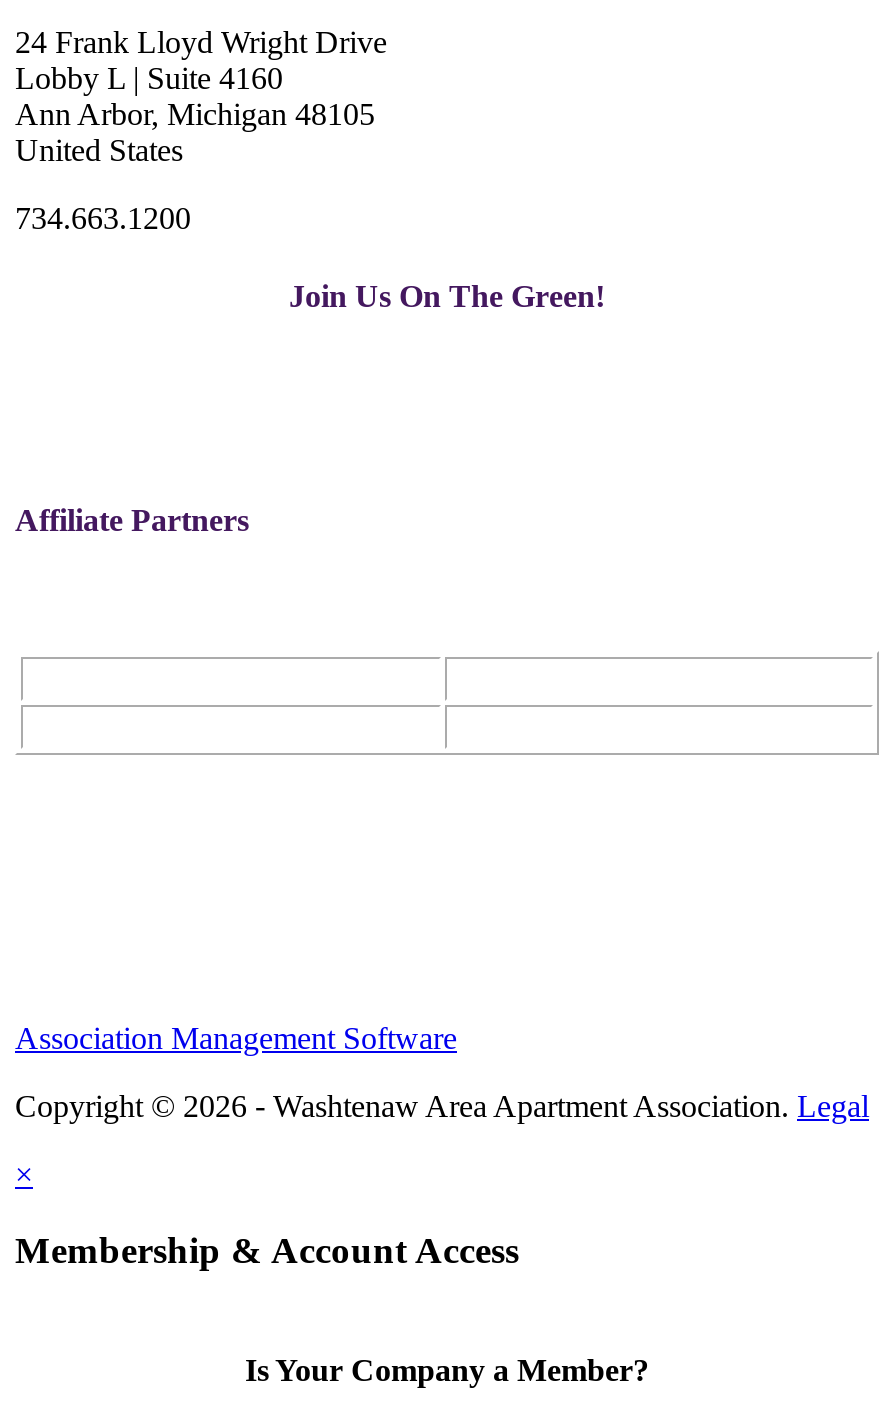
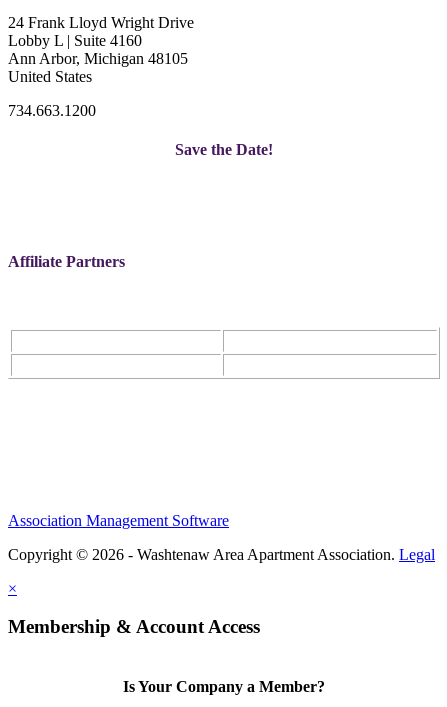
[289,279,605,313] Join Us On The Green! -> [175,141,273,158] Save the Date!

